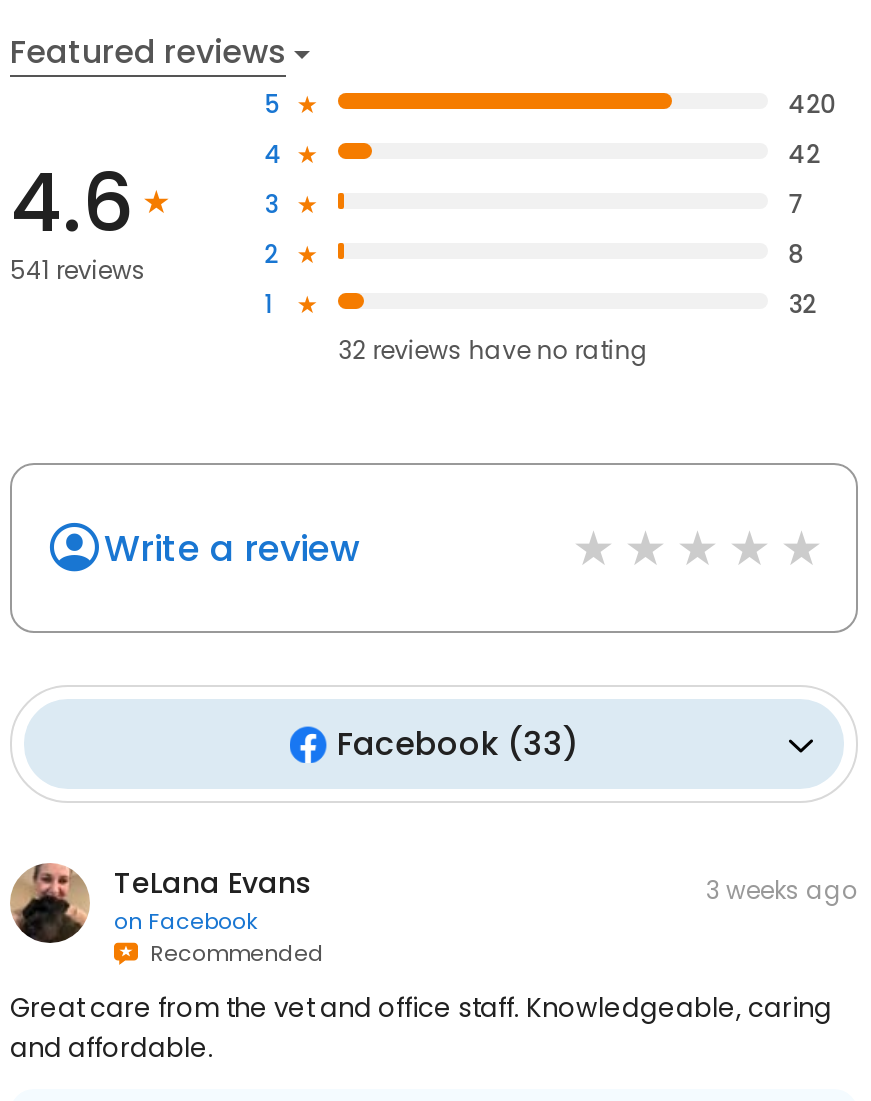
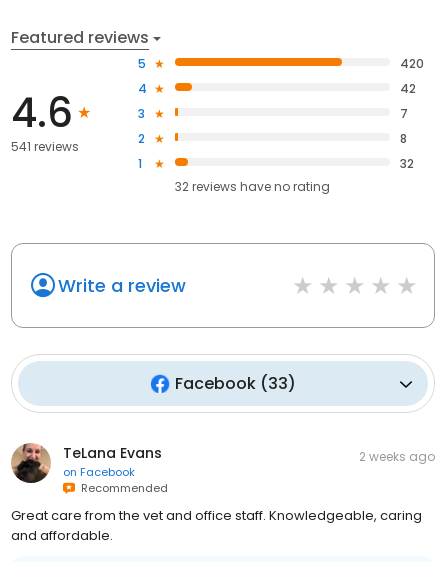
[706,874,858,908] 3 weeks ago -> [359,448,435,465] 2 weeks ago

